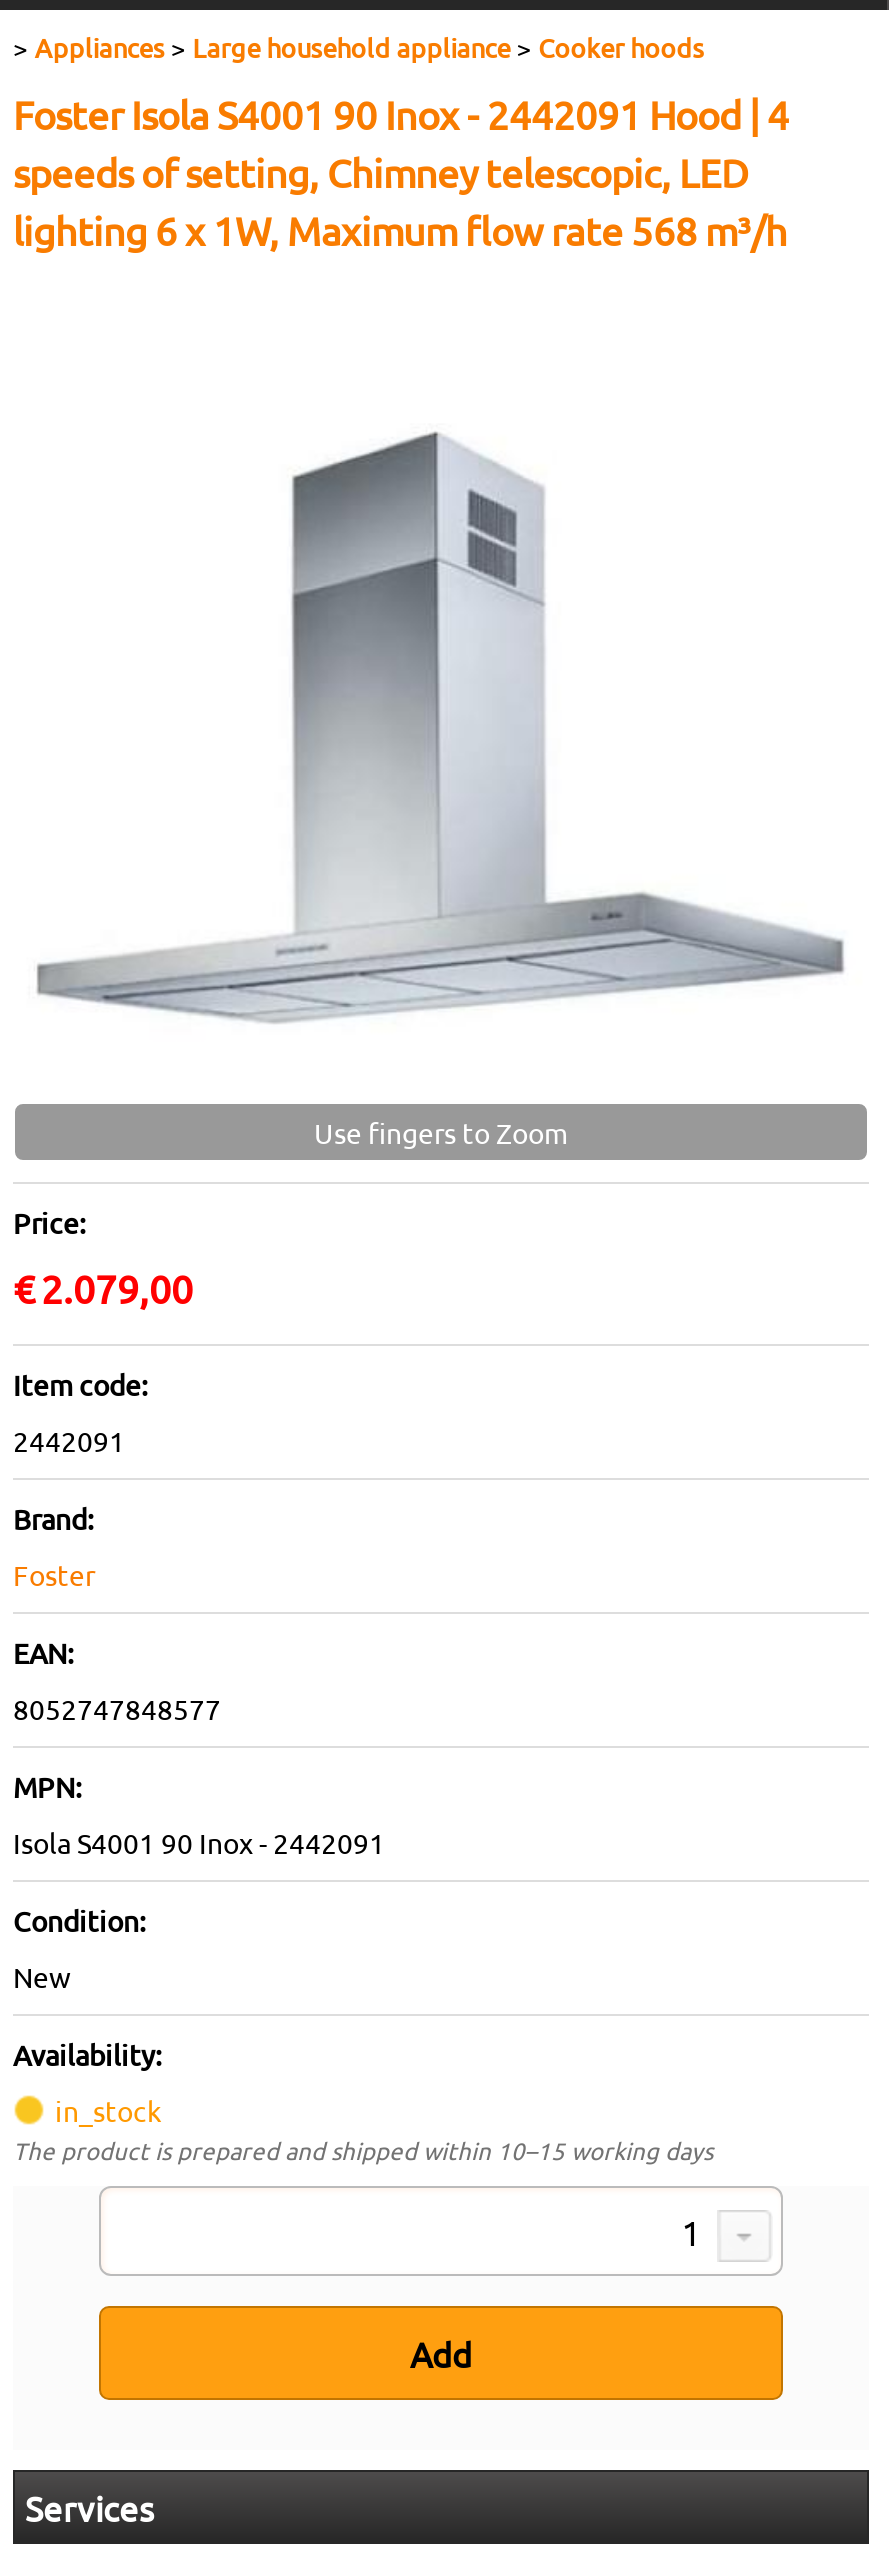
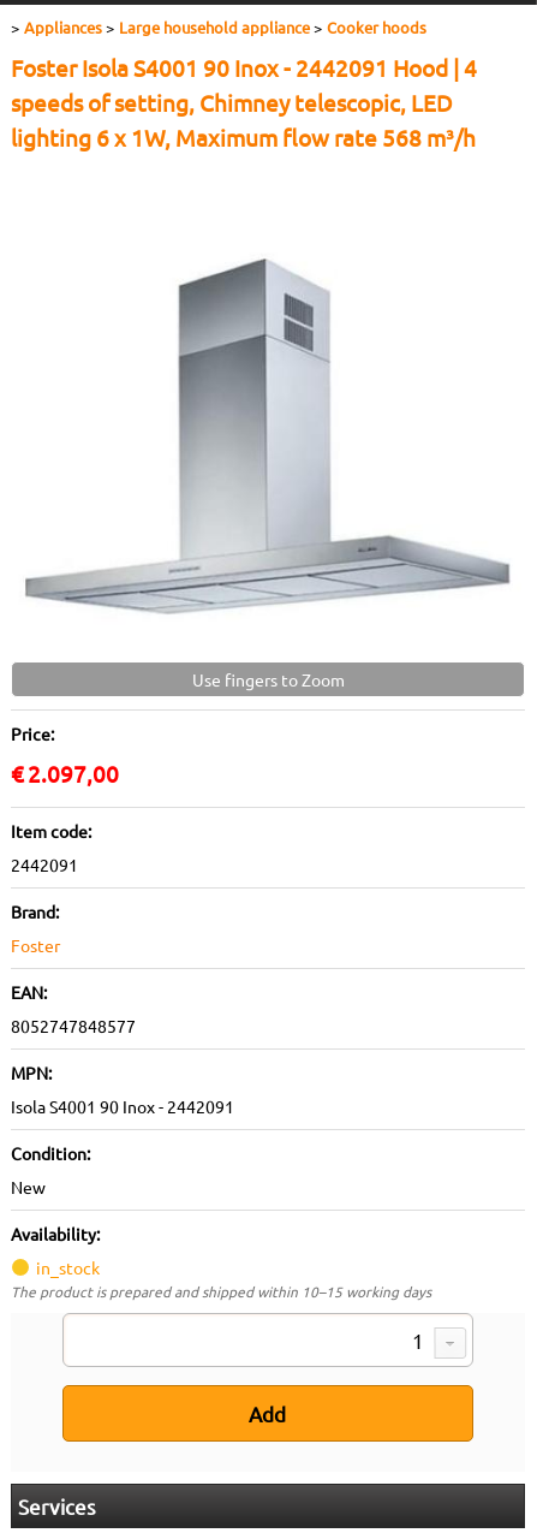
[13,1264,193,1312] € 2.079,00 -> [11,759,119,788] € 2.097,00

